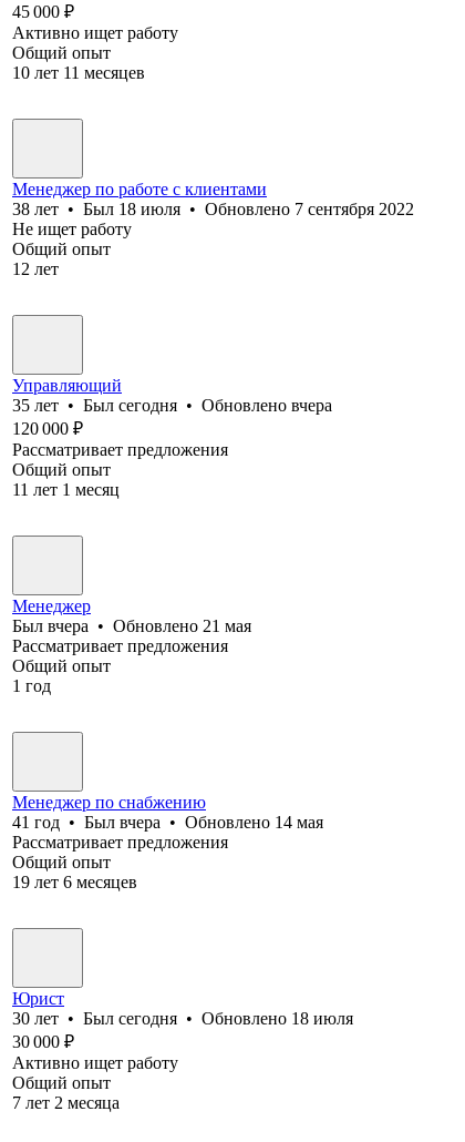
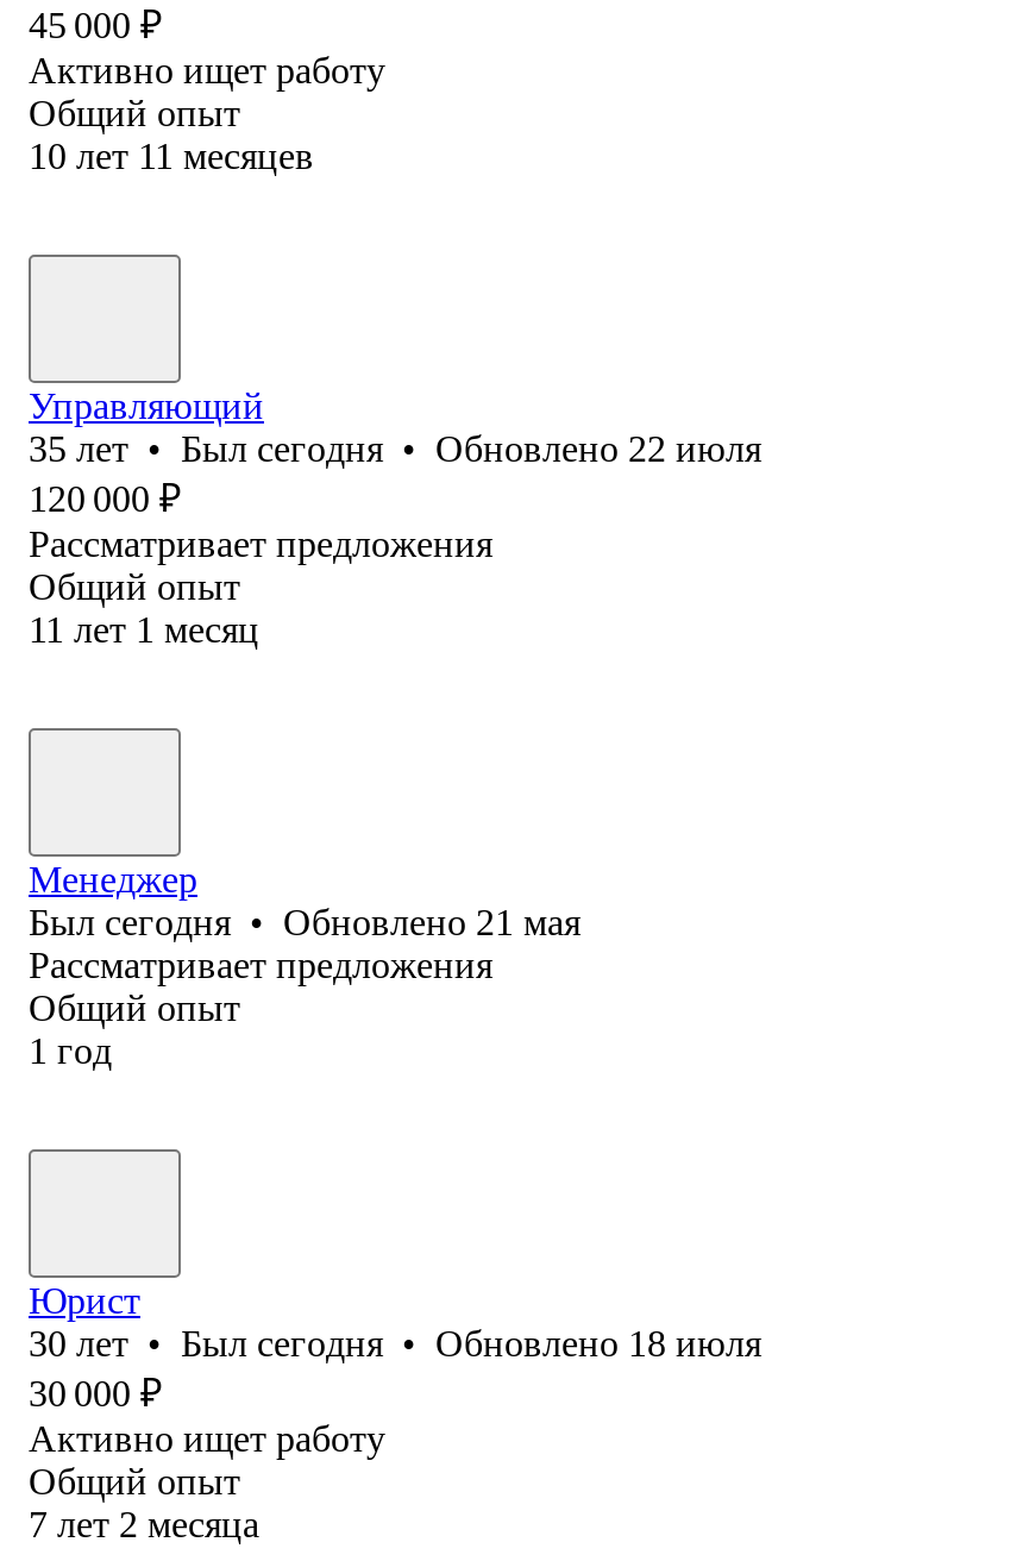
[12,180,414,278] Менеджер по работе с клиентами | 38 лет • Был 18 июля • Обновлено 7 сентября 2022 | Не ищет работу | Общий опыт | 12 лет -> none
[12,396,332,415] 35 лет • Был сегодня • Обновлено вчера -> [29,428,761,469] 35 лет • Был сегодня • Обновлено 22 июля
[12,616,251,635] Был вчера • Обновлено 21 мая -> [29,902,580,942] Был сегодня • Обновлено 21 мая
[12,793,323,891] Менеджер по снабжению | 41 год • Был вчера • Обновлено 14 мая | Рассматривает предложения | Общий опыт | 19 лет 6 месяцев -> none

